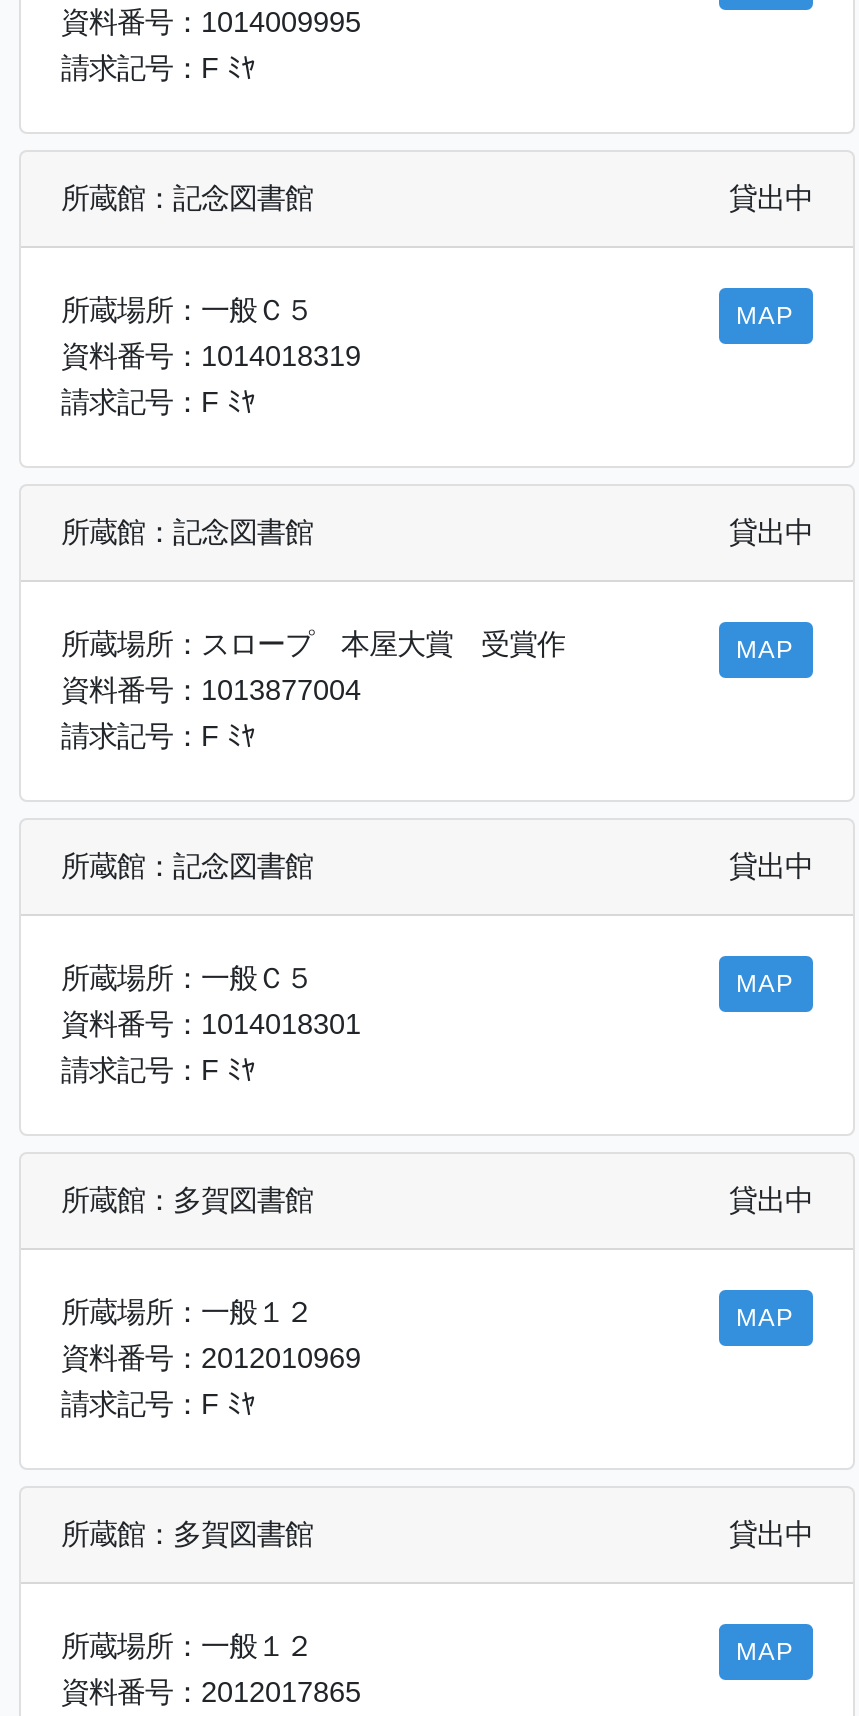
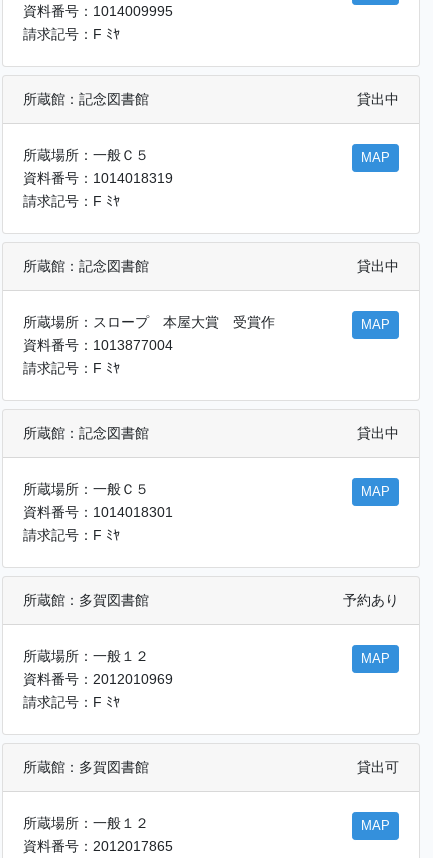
[729,1184,813,1216] 貸出中 -> [343,592,399,608] 予約あり
[729,1518,813,1550] 貸出中 -> [357,759,399,775] 貸出可

